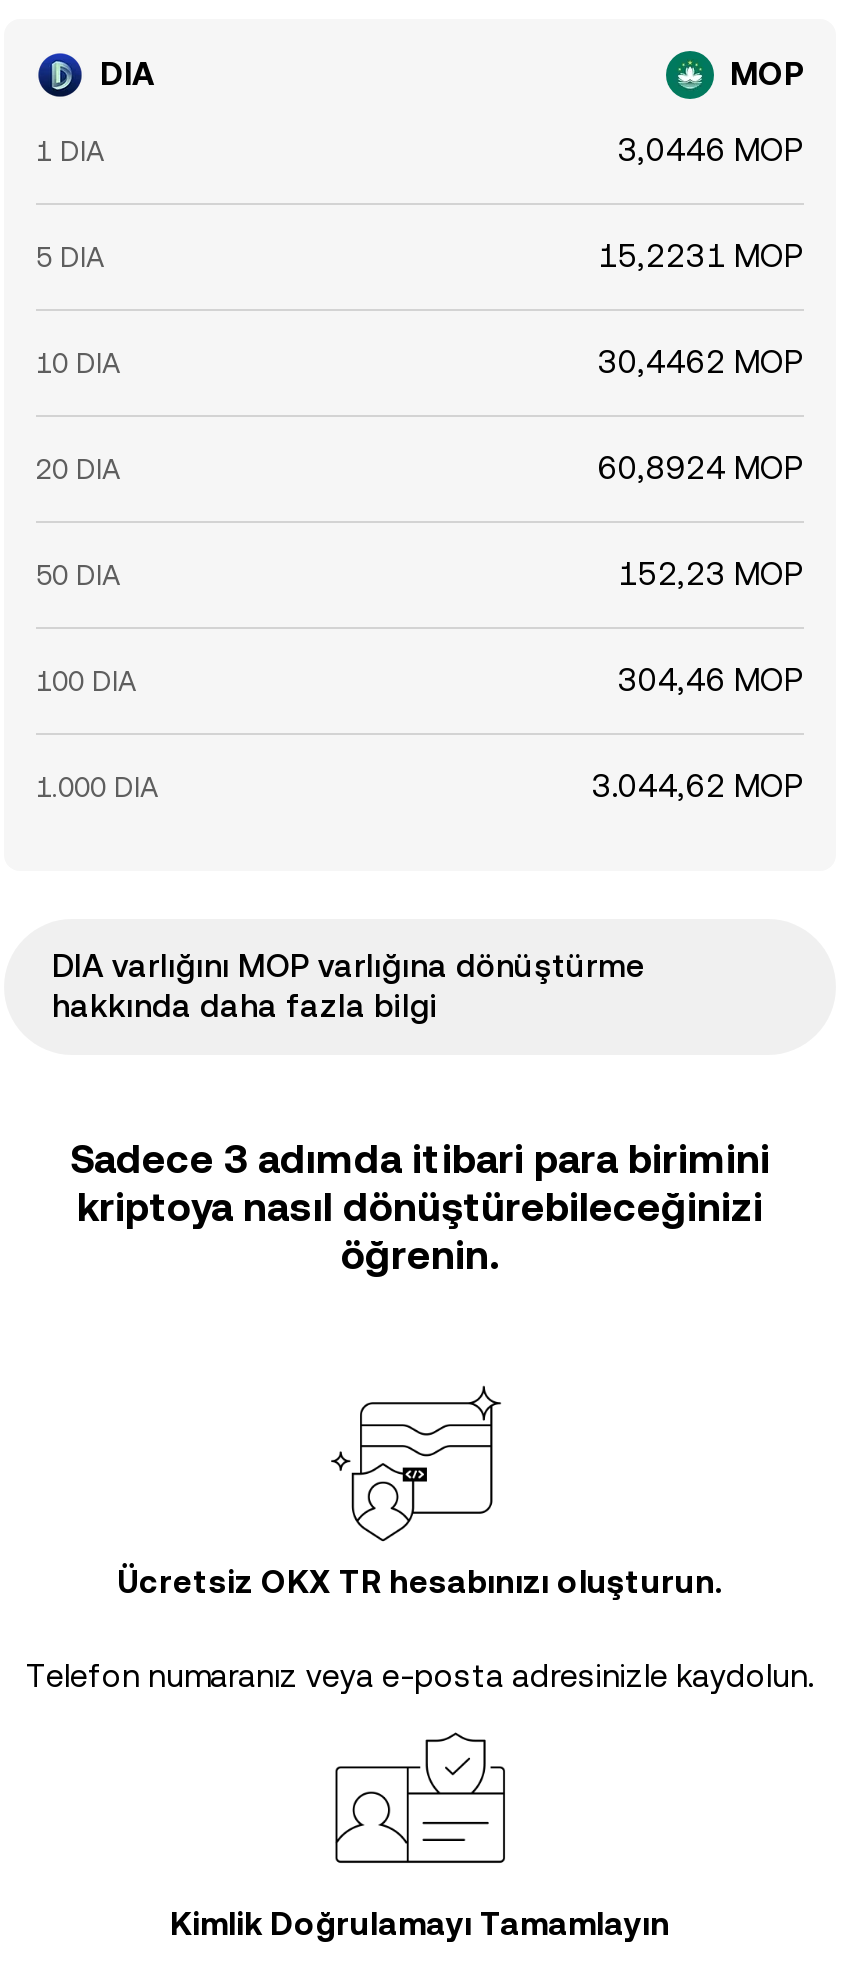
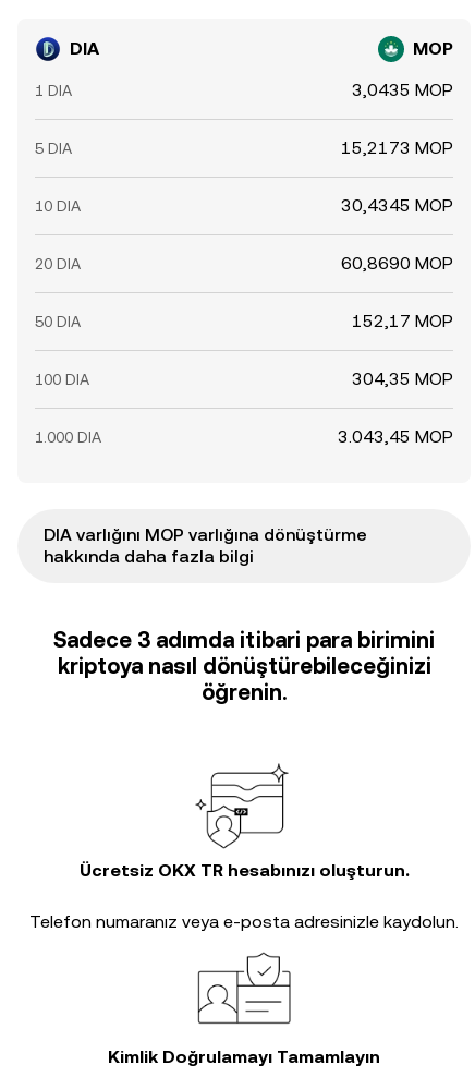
[618,131,804,169] 3,0446 MOP -> [352,80,453,100] 3,0435 MOP
[598,237,804,275] 15,2231 MOP -> [341,137,453,158] 15,2173 MOP
[598,343,804,381] 30,4462 MOP -> [341,195,453,216] 30,4345 MOP
[598,449,804,487] 60,8924 MOP -> [341,253,453,274] 60,8690 MOP
[618,555,804,593] 152,23 MOP -> [352,311,453,331] 152,17 MOP
[618,661,804,699] 304,46 MOP -> [352,368,453,389] 304,35 MOP
[592,767,804,805] 3.044,62 MOP -> [338,426,453,447] 3.043,45 MOP

